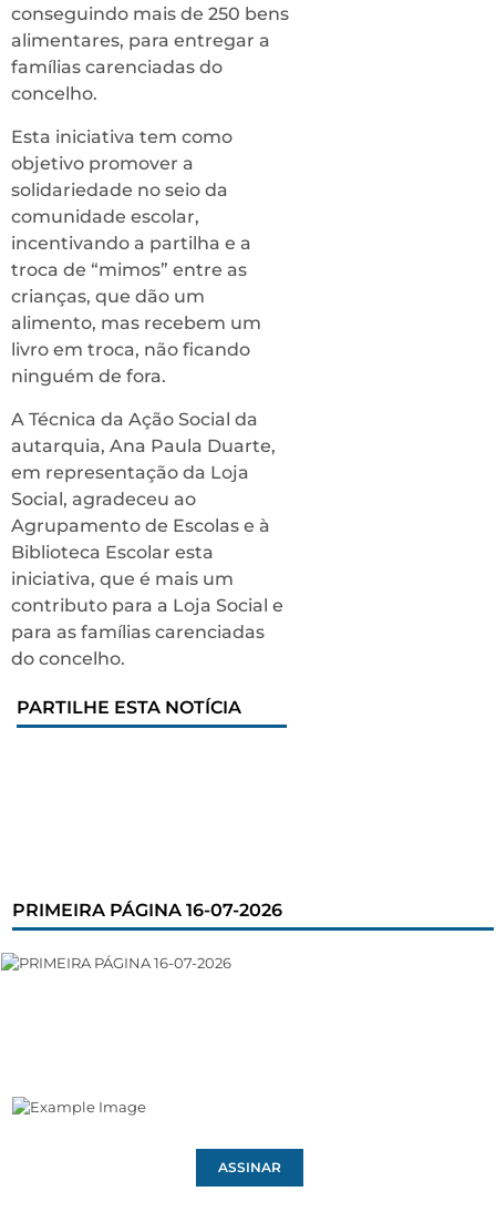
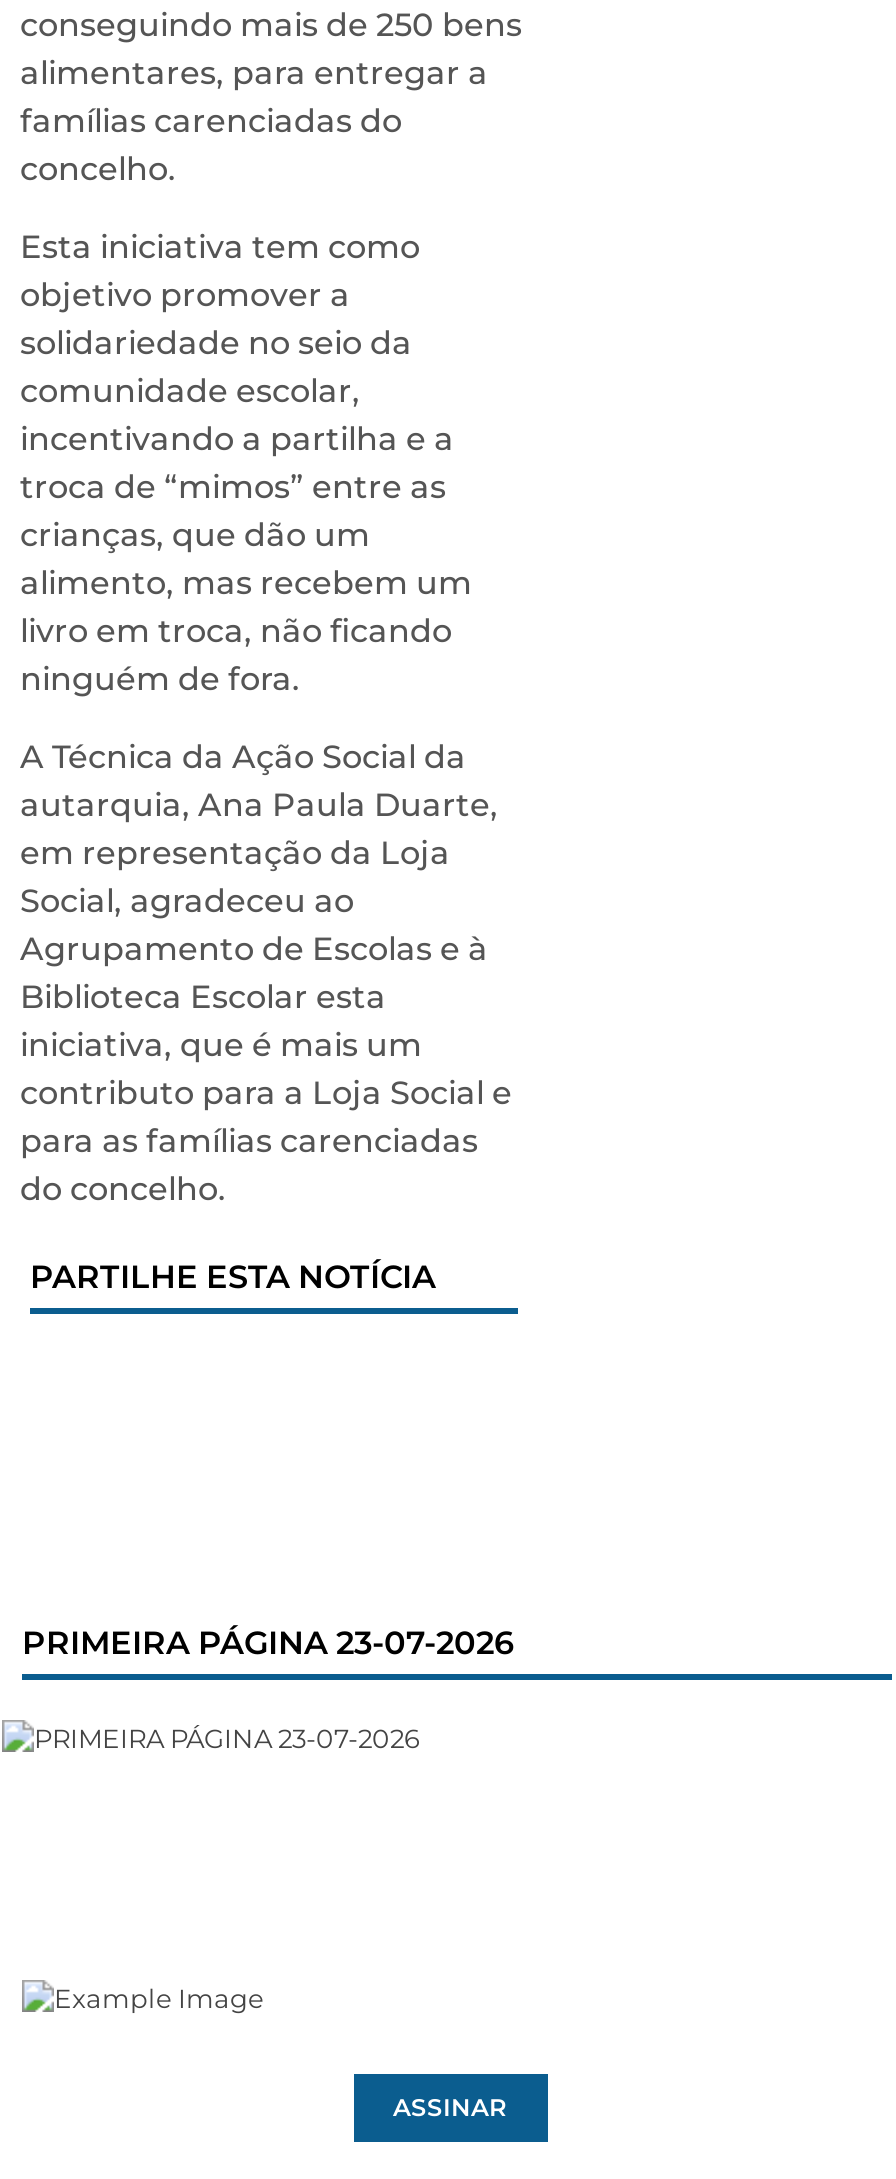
[12,900,282,921] PRIMEIRA PÁGINA 16-07-2026 -> [22,1624,514,1662] PRIMEIRA PÁGINA 23-07-2026

